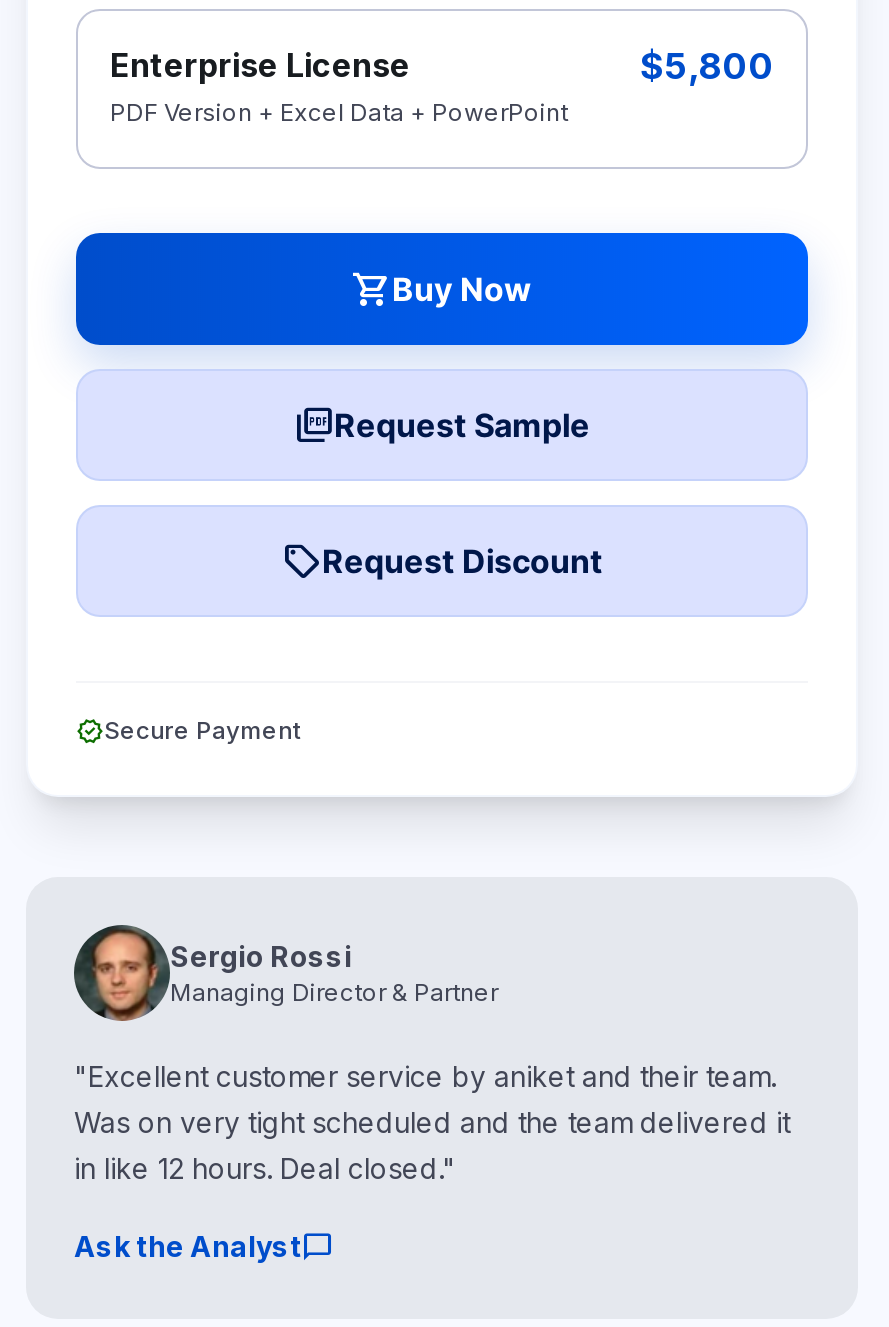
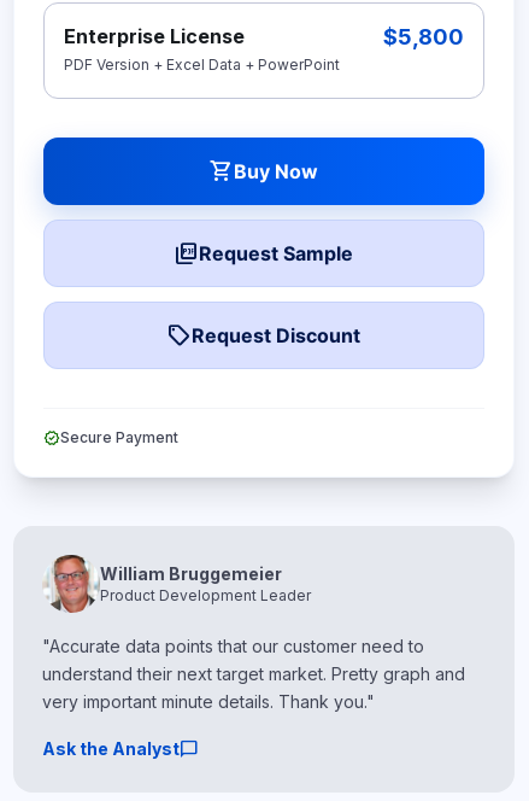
[72,927,498,1019] [image] | Sergio Rossi | Managing Director & Partner -> [42,556,311,612] [image] | William Bruggemeier | Product Development Leader
[74,1059,790,1185] "Excellent customer service by aniket and their team. | Was on very tight scheduled and the team delivered it | in like 12 hours. Deal closed." -> [42,636,465,712] "Accurate data points that our customer need to | understand their next target market. Pretty graph and | very important minute details. Thank you."

